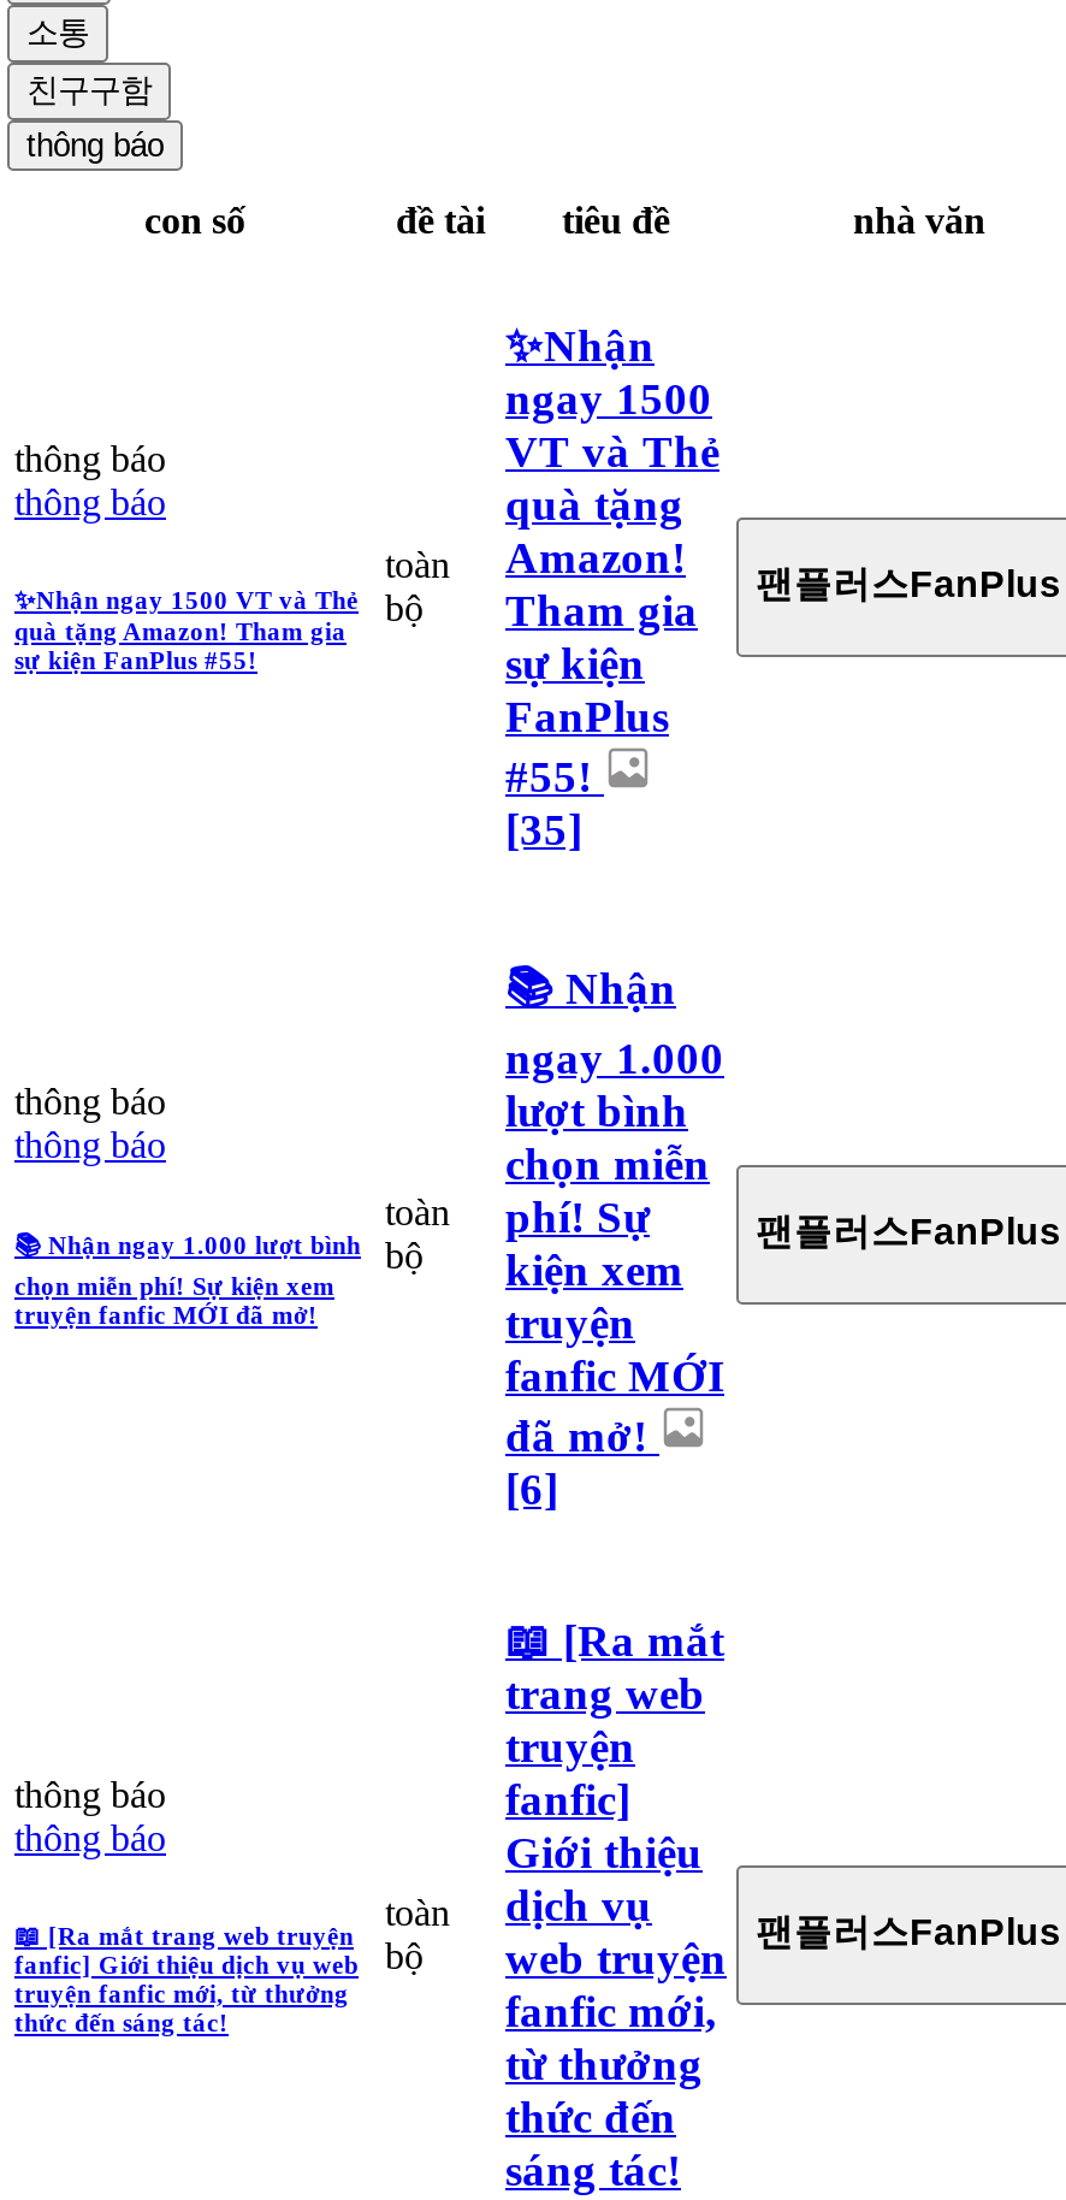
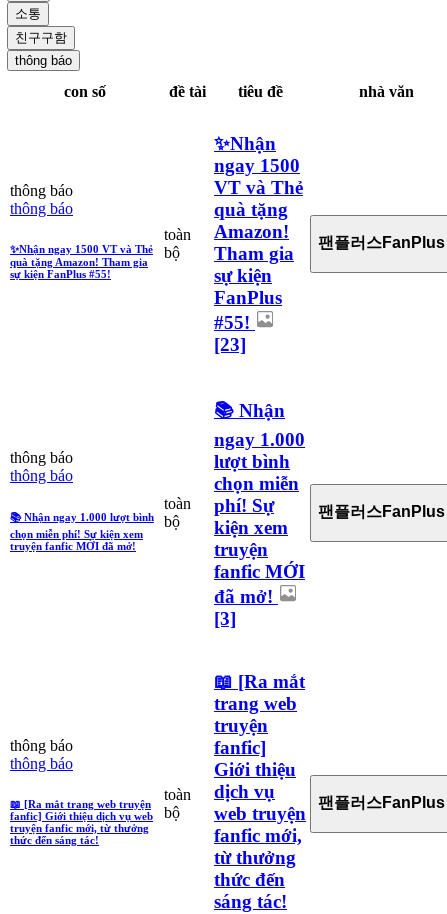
[505,803,582,854] [35] -> [214,334,246,355] [23]
[505,1462,558,1513] [6] -> [214,608,236,629] [3]

